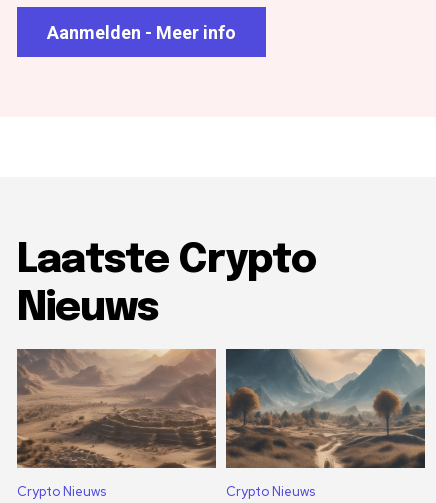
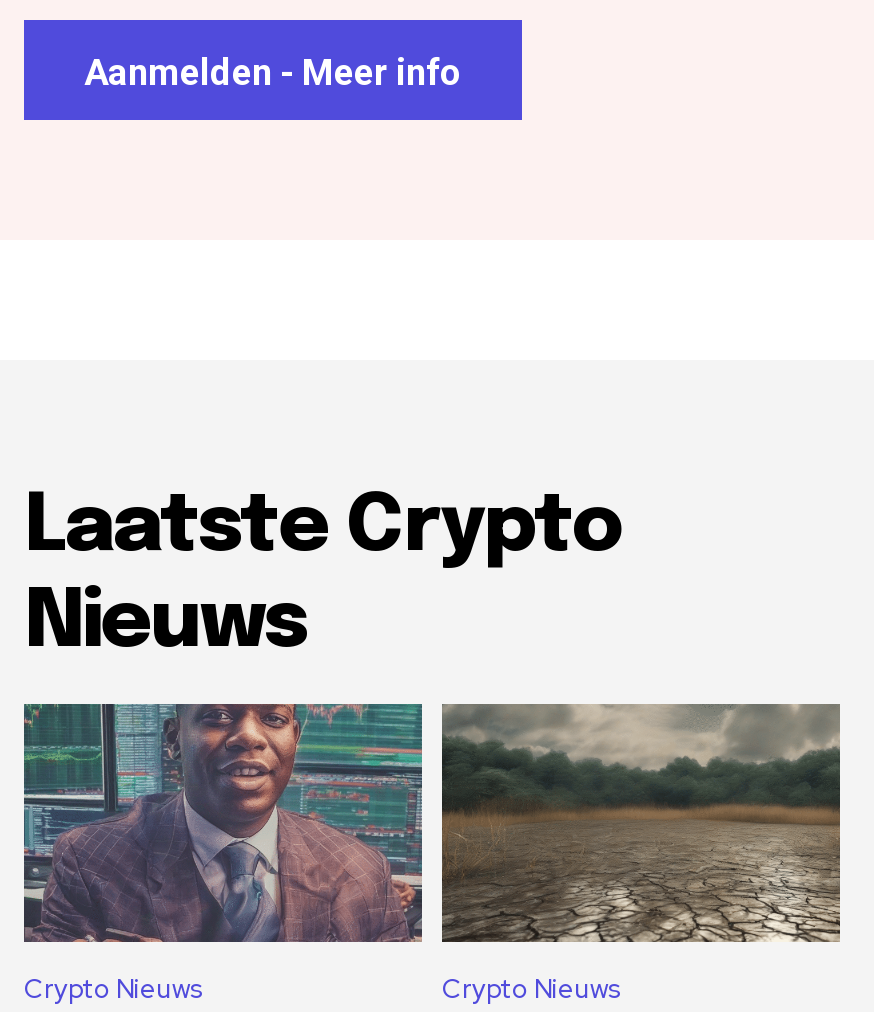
[16,348,217,469] [image] -> [22,702,424,944] [image]
[225,349,425,469] [image] -> [440,702,842,942] [image]

